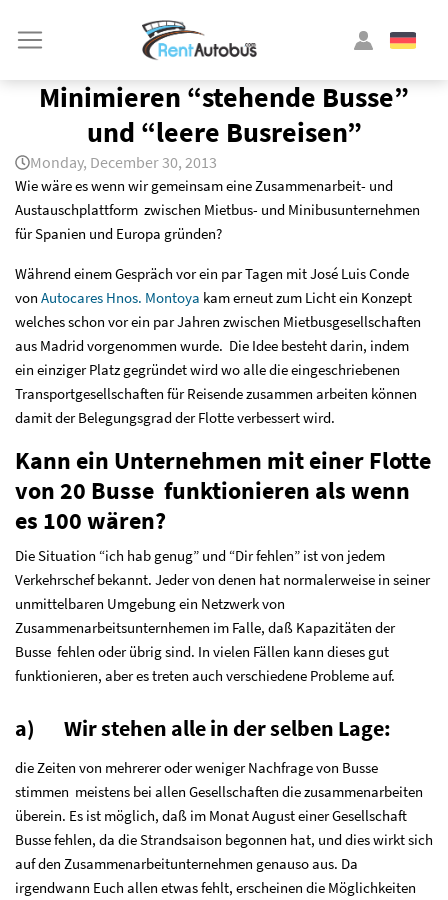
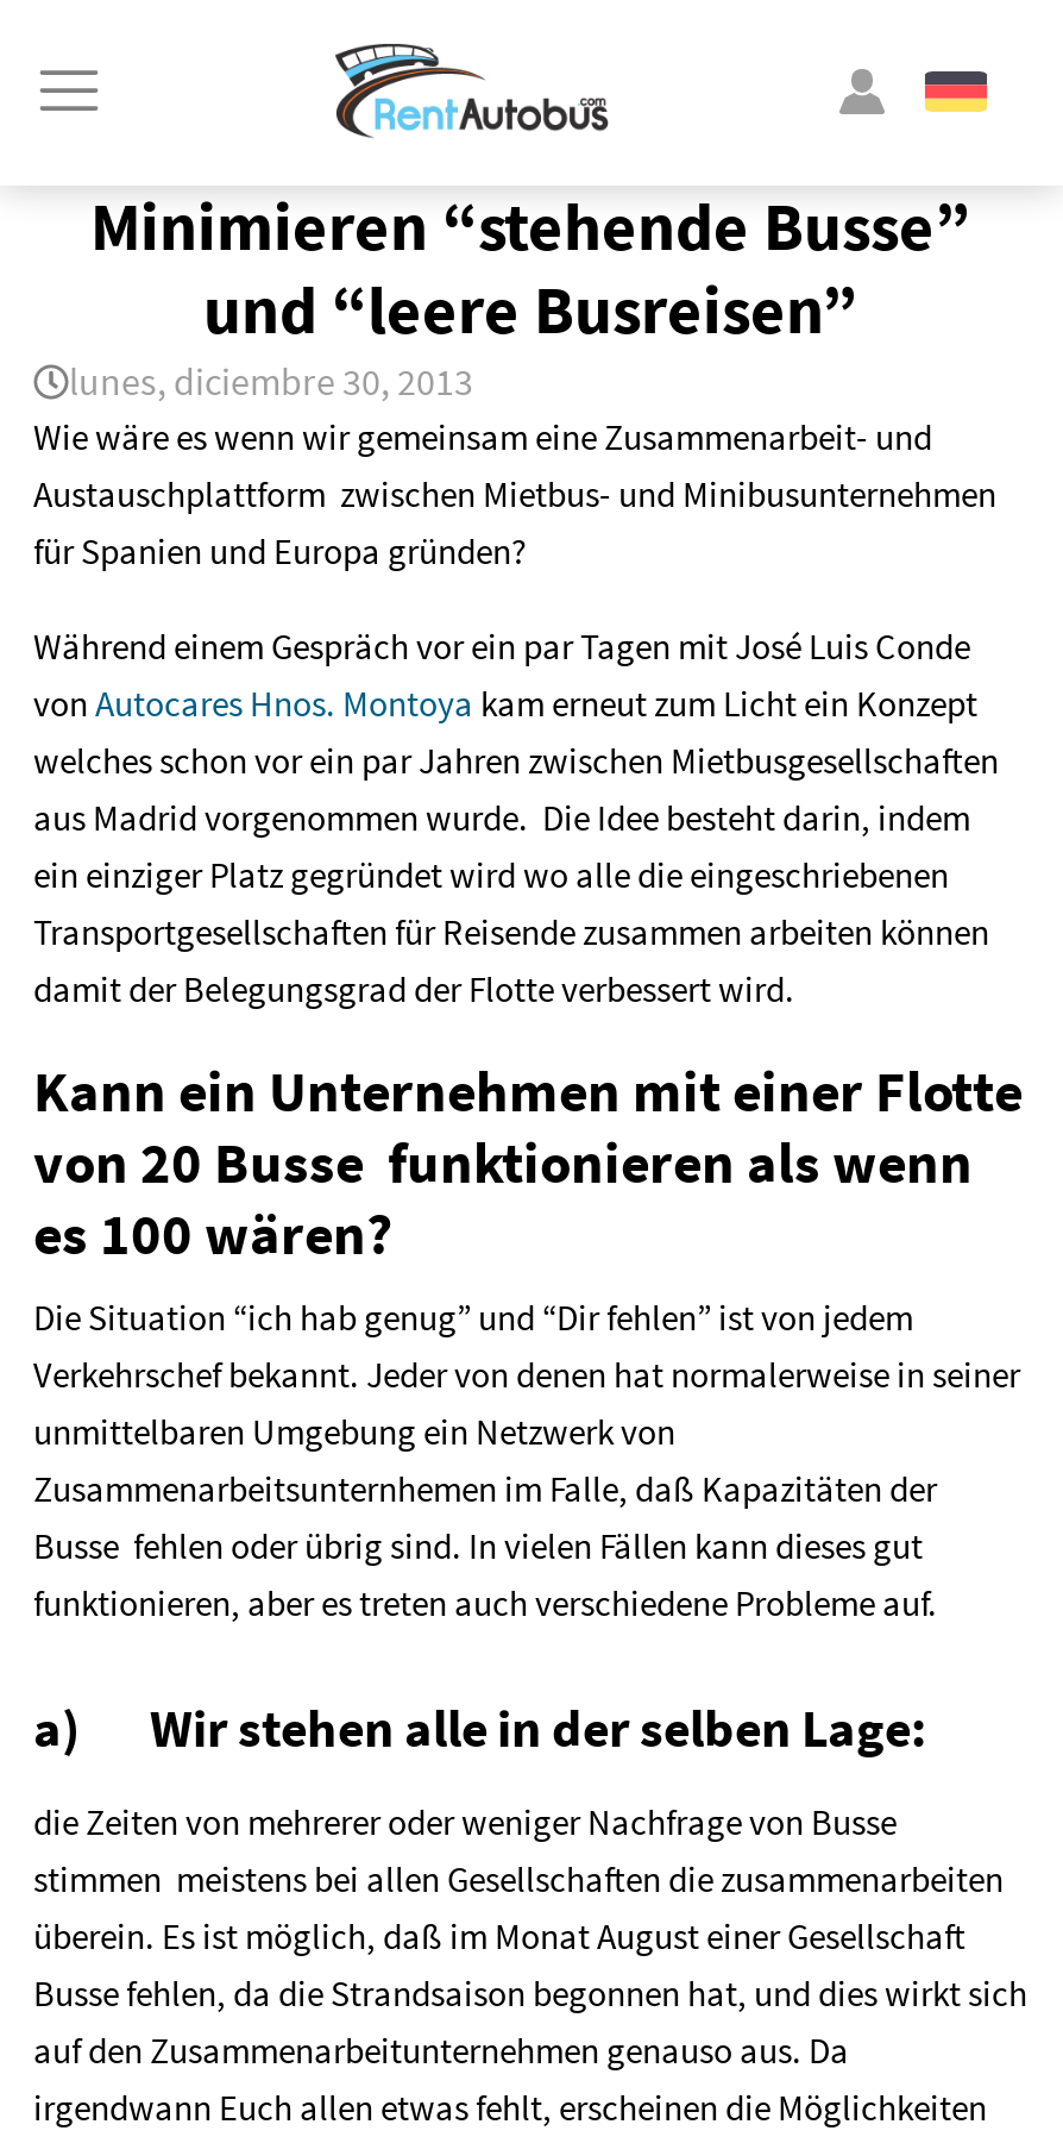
[30,152,217,172] Monday, December 30, 2013 -> [69,357,473,405] lunes, diciembre 30, 2013

